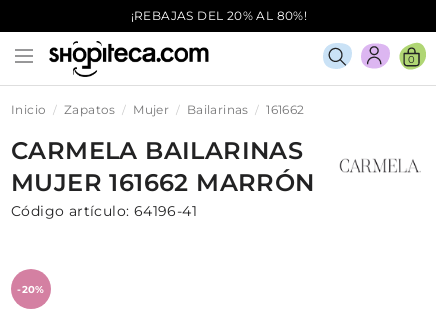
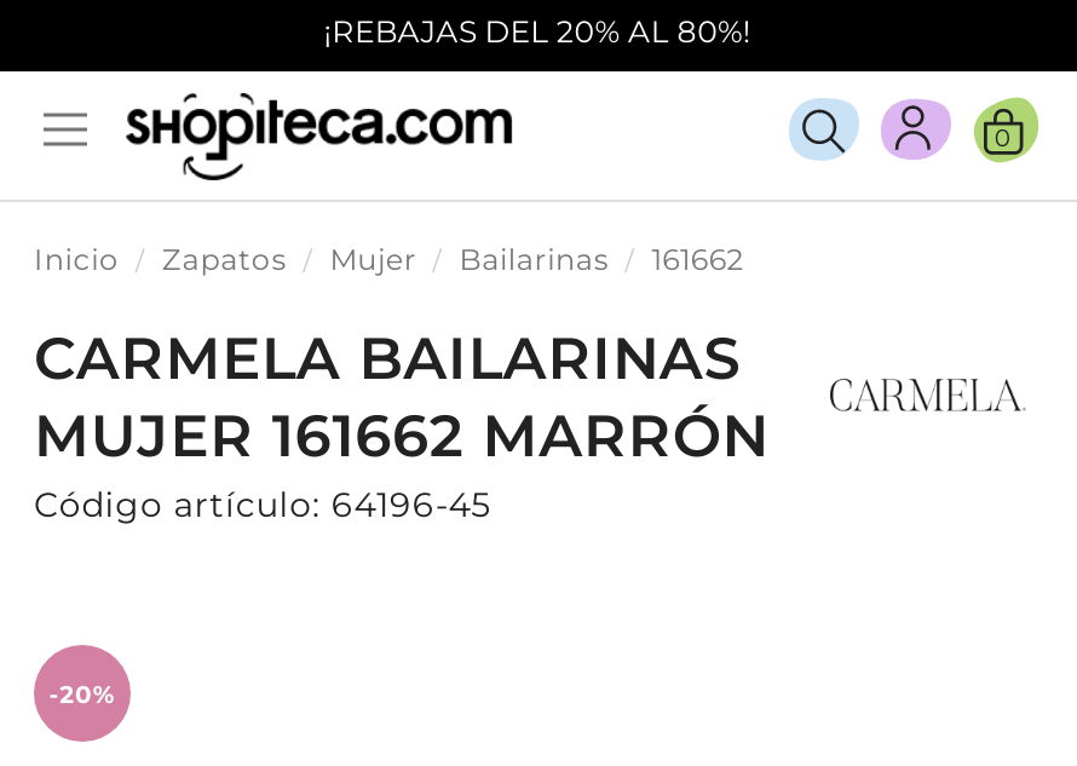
[11,202,197,220] Código artículo: 64196-41 -> [34,484,491,527] Código artículo: 64196-45

